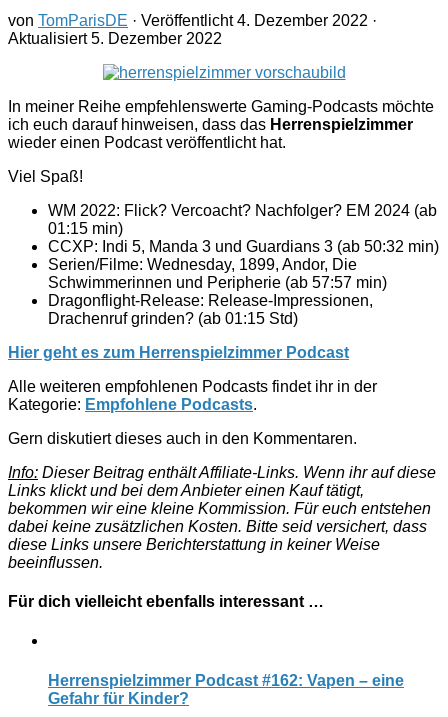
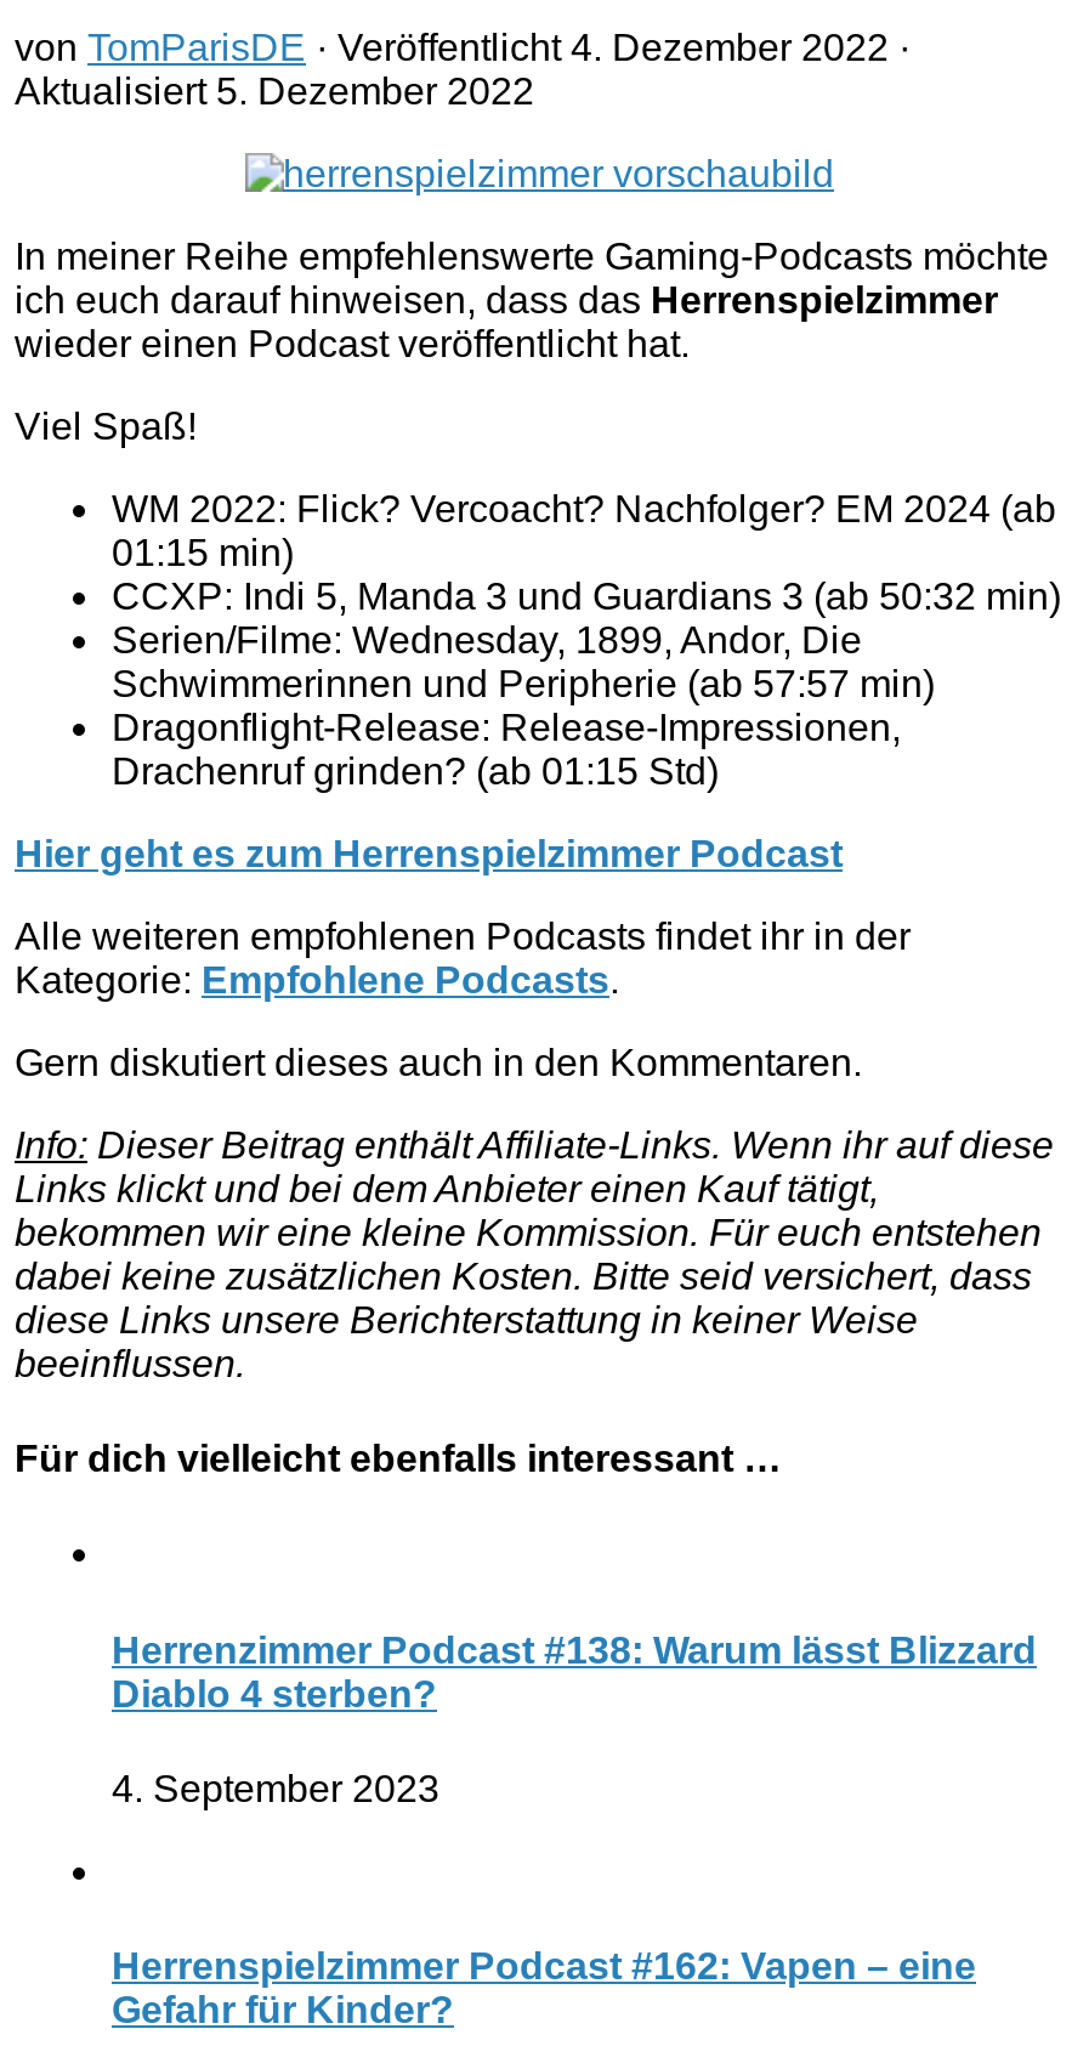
none -> [112,1629,1037,1809] Herrenzimmer Podcast #138: Warum lässt Blizzard | Diablo 4 sterben? | 4. September 2023

